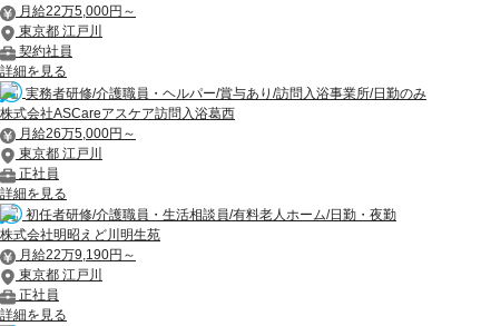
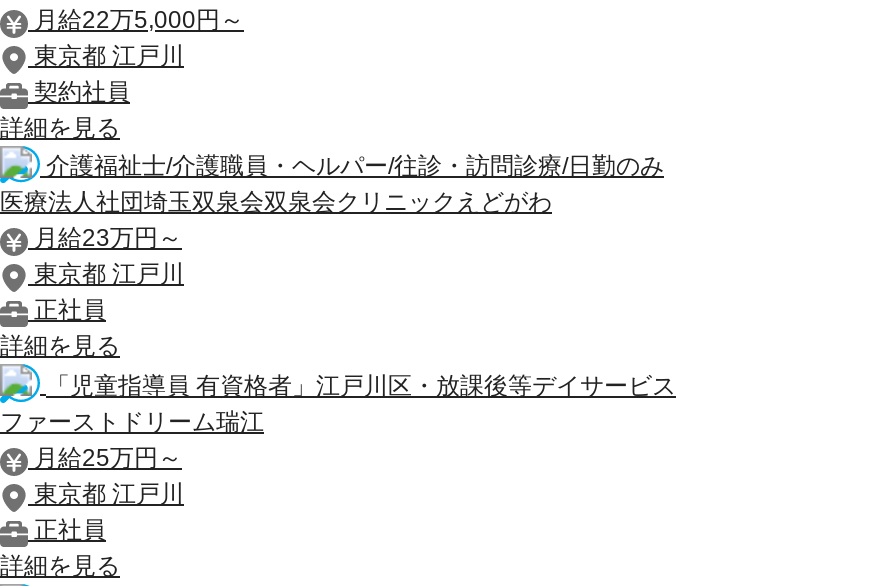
[0,85,426,141] 実務者研修/介護職員・ヘルパー/賞与あり/訪問入浴事業所/日勤のみ | 株式会社ASCareアスケア訪問入浴葛西 | 月給26万5,000円～ -> [0,153,664,253] 介護福祉士/介護職員・ヘルパー/往診・訪問診療/日勤のみ | 医療法人社団埼玉双泉会双泉会クリニックえどがわ | 月給23万円～
[0,207,396,263] 初任者研修/介護職員・生活相談員/有料老人ホーム/日勤・夜勤 | 株式会社明昭えど川明生苑 | 月給22万9,190円～ -> [0,372,676,472] 「児童指導員 有資格者」江戸川区・放課後等デイサービス | ファーストドリーム瑞江 | 月給25万円～

